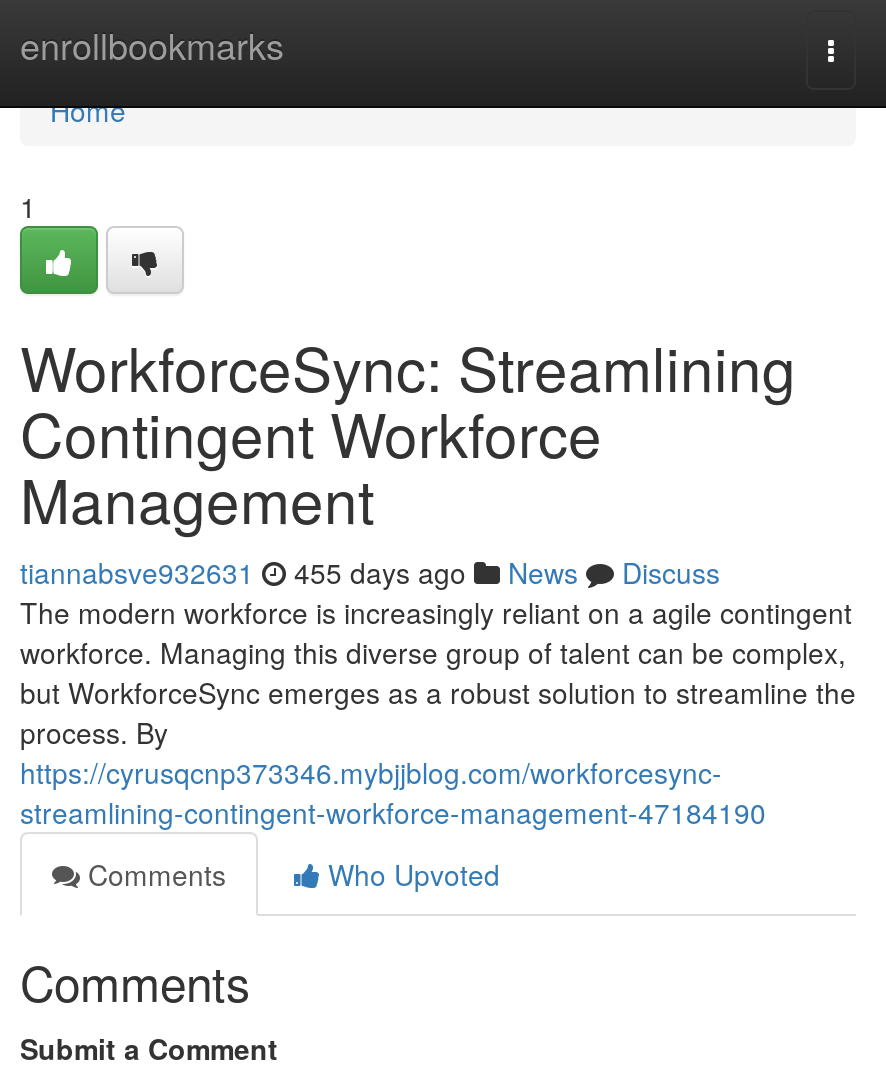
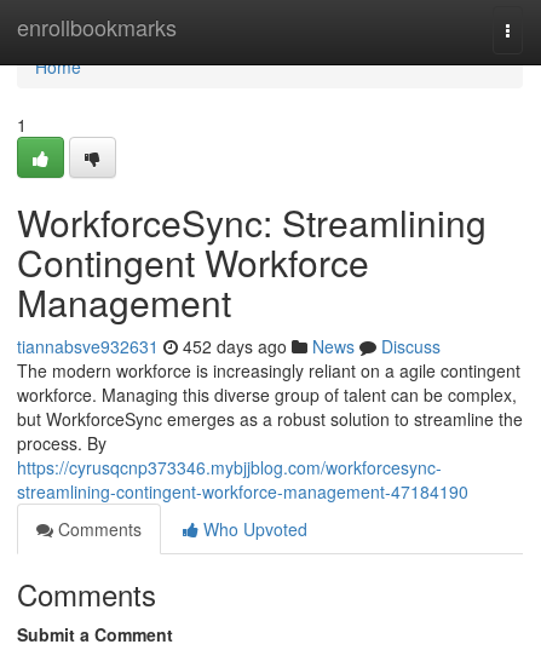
[20,552,720,592] tiannabsve932631 455 days ago News Discuss -> [17,334,441,358] tiannabsve932631 452 days ago News Discuss

